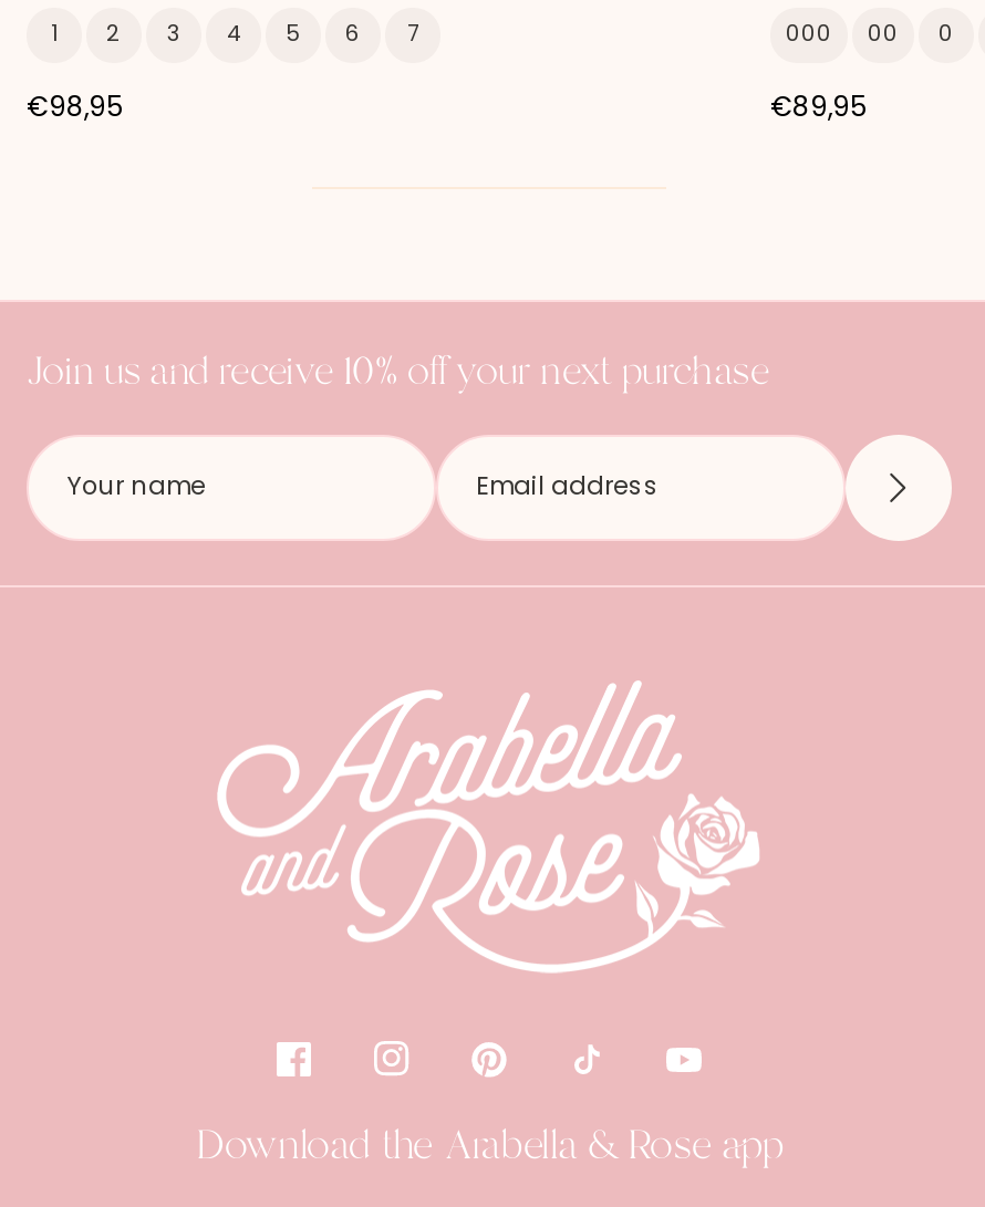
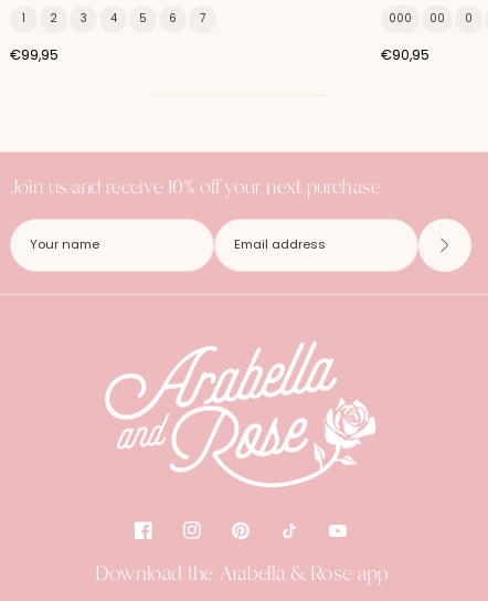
[27,87,124,125] €98,95 -> [10,45,59,64] €99,95
[770,87,868,125] €89,95 -> [381,45,429,64] €90,95

